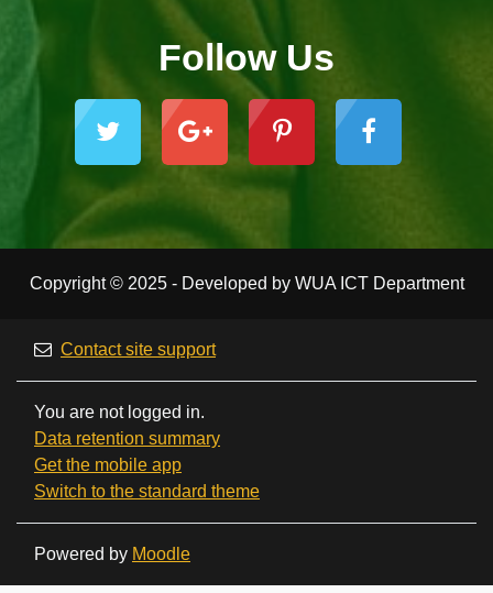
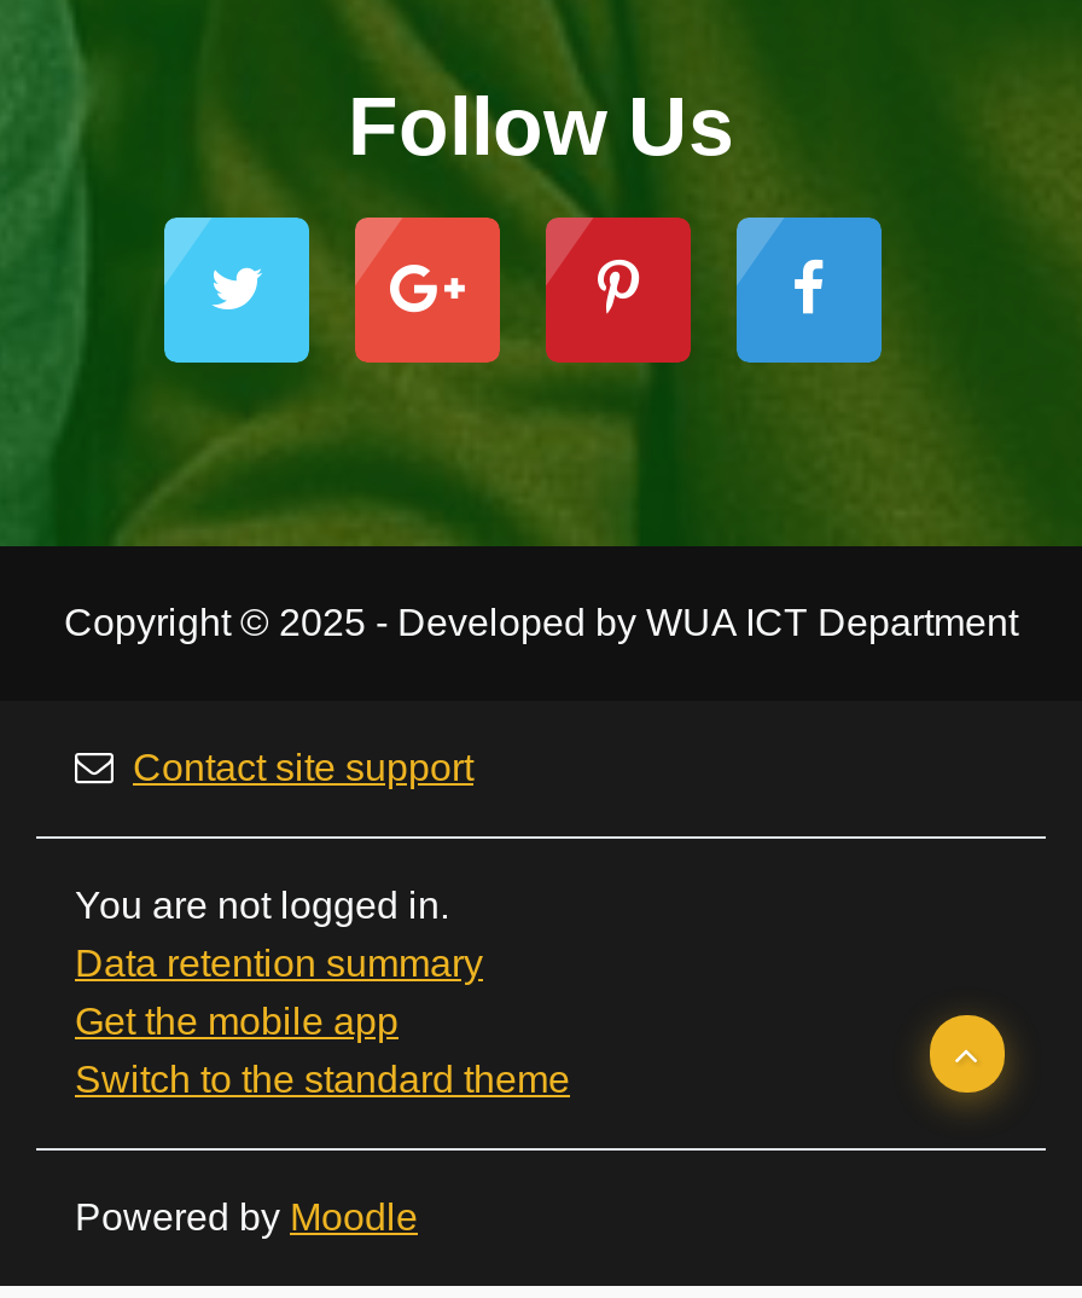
none -> [925,1013,1010,1105] [image]

